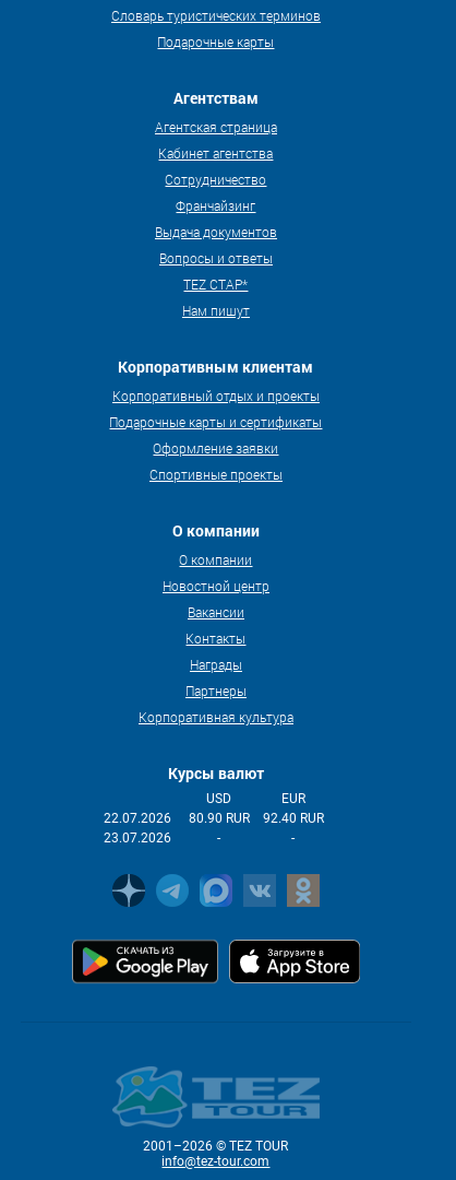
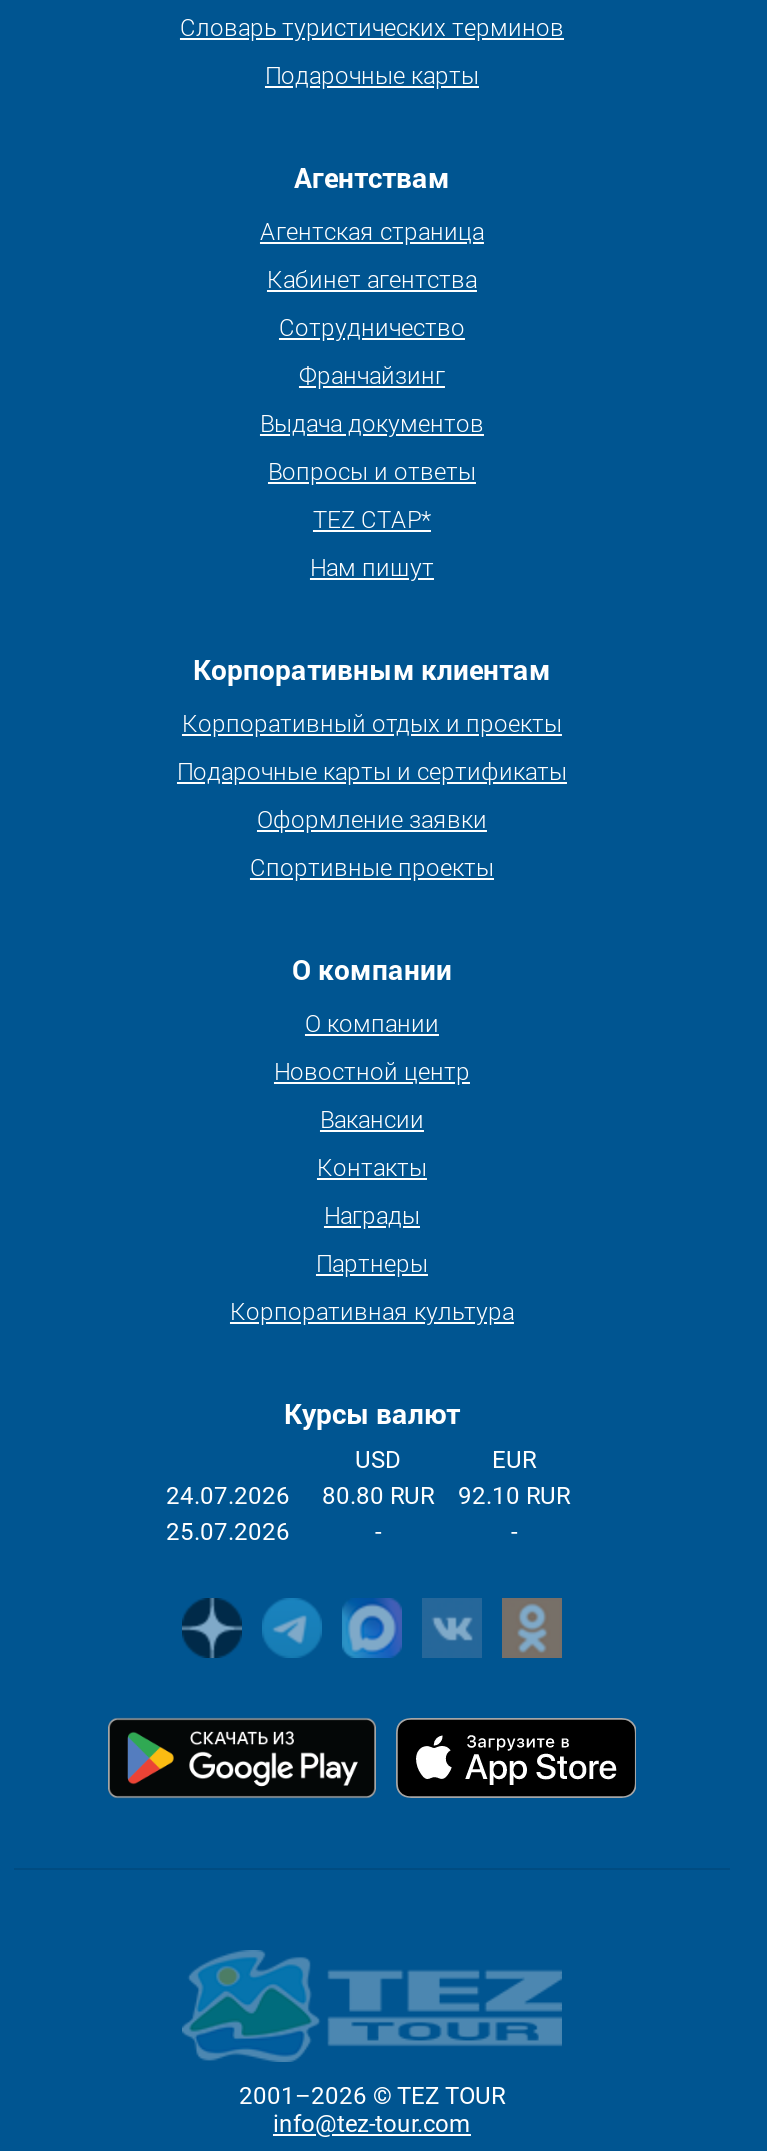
[104,811,171,826] 22.07.2026 -> [166,1482,290,1510] 24.07.2026
[189,811,250,826] 80.90 RUR -> [322,1482,434,1510] 80.80 RUR
[263,811,324,826] 92.40 RUR -> [458,1482,570,1510] 92.10 RUR
[104,830,171,846] 23.07.2026 -> [166,1518,290,1546] 25.07.2026

